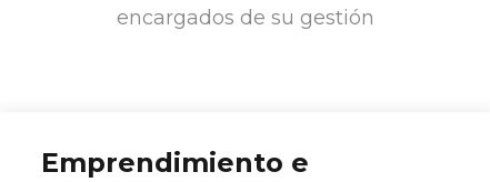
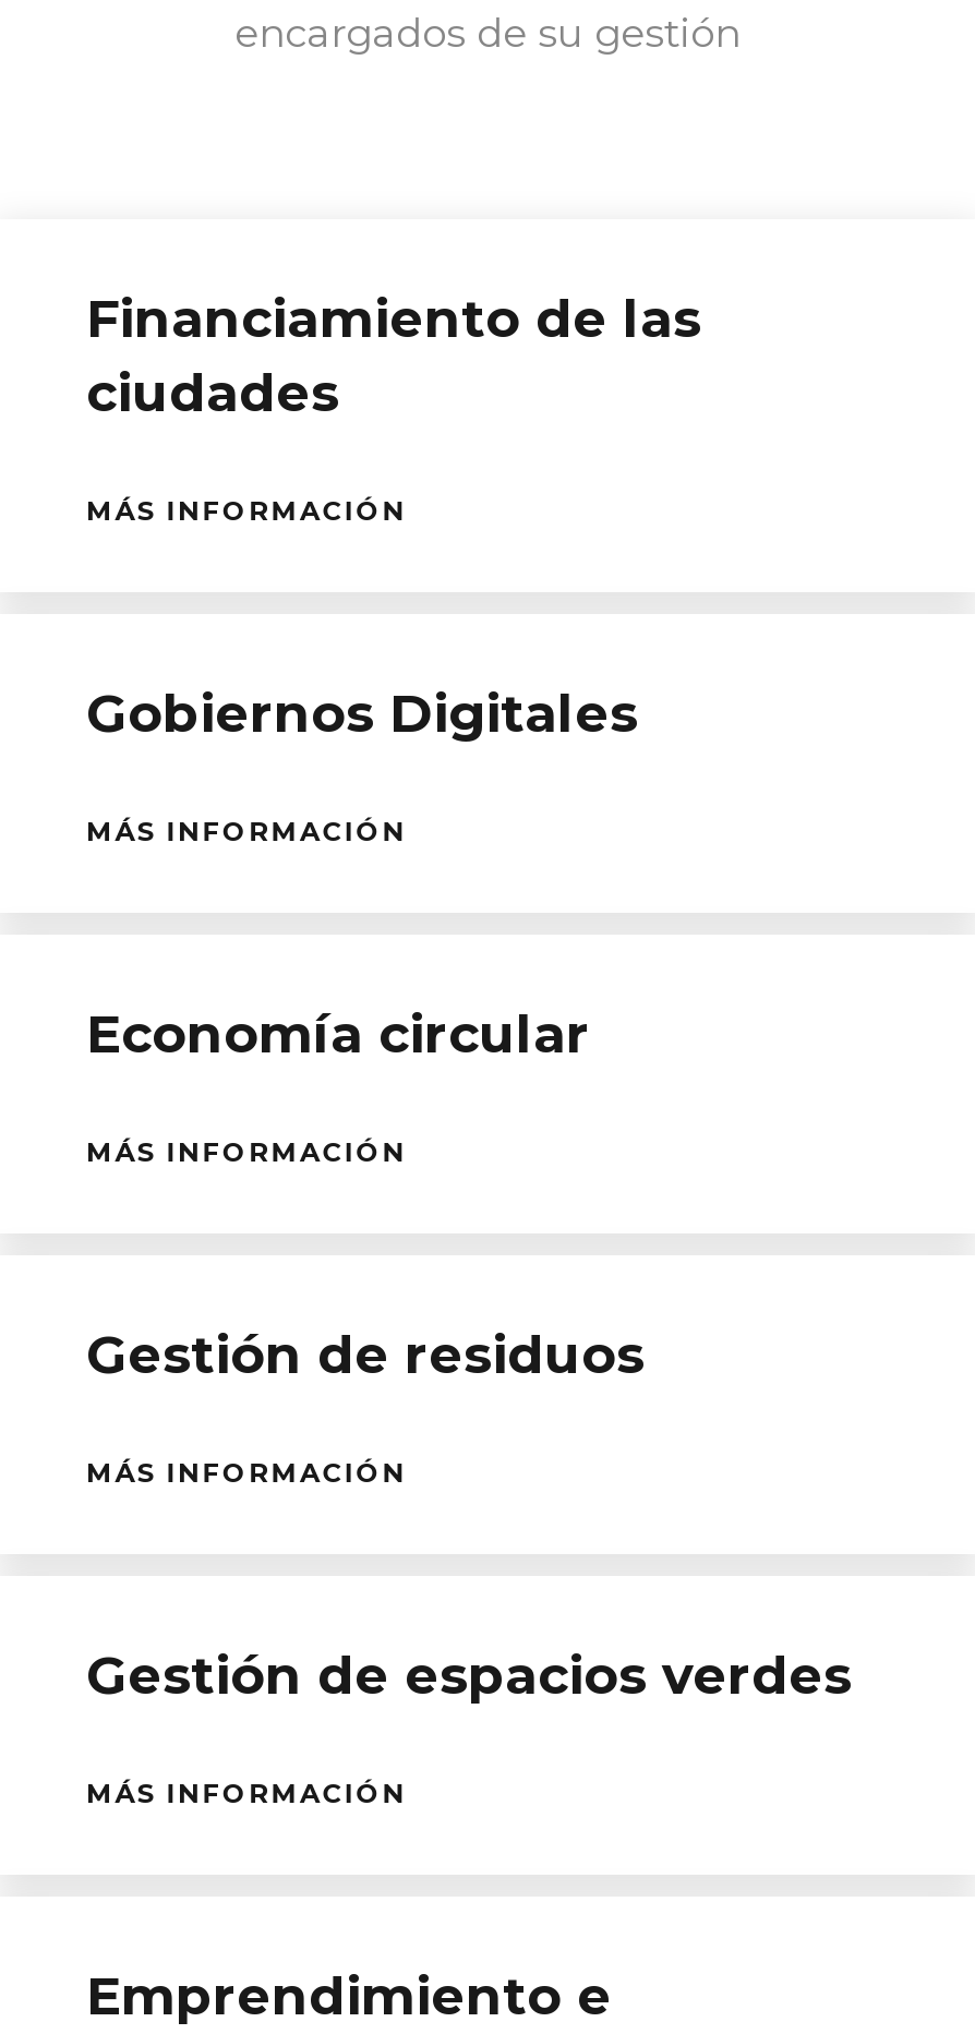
none -> [86,287,852,1809] Financiamiento de las | ciudades | MÁS INFORMACIÓN | Gobiernos Digitales | MÁS INFORMACIÓN | Economía circular | MÁS INFORMACIÓN | Gestión de residuos | MÁS INFORMACIÓN | Gestión de espacios verdes | MÁS INFORMACIÓN

